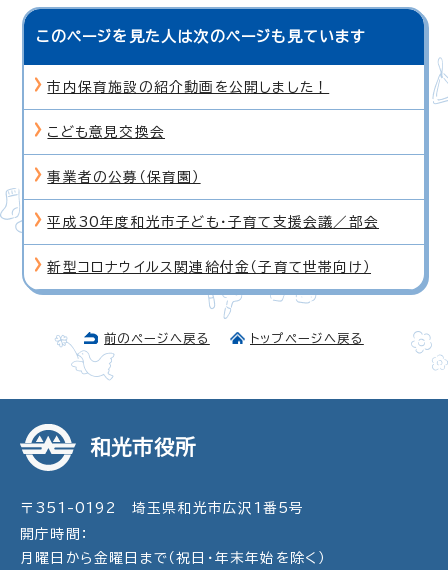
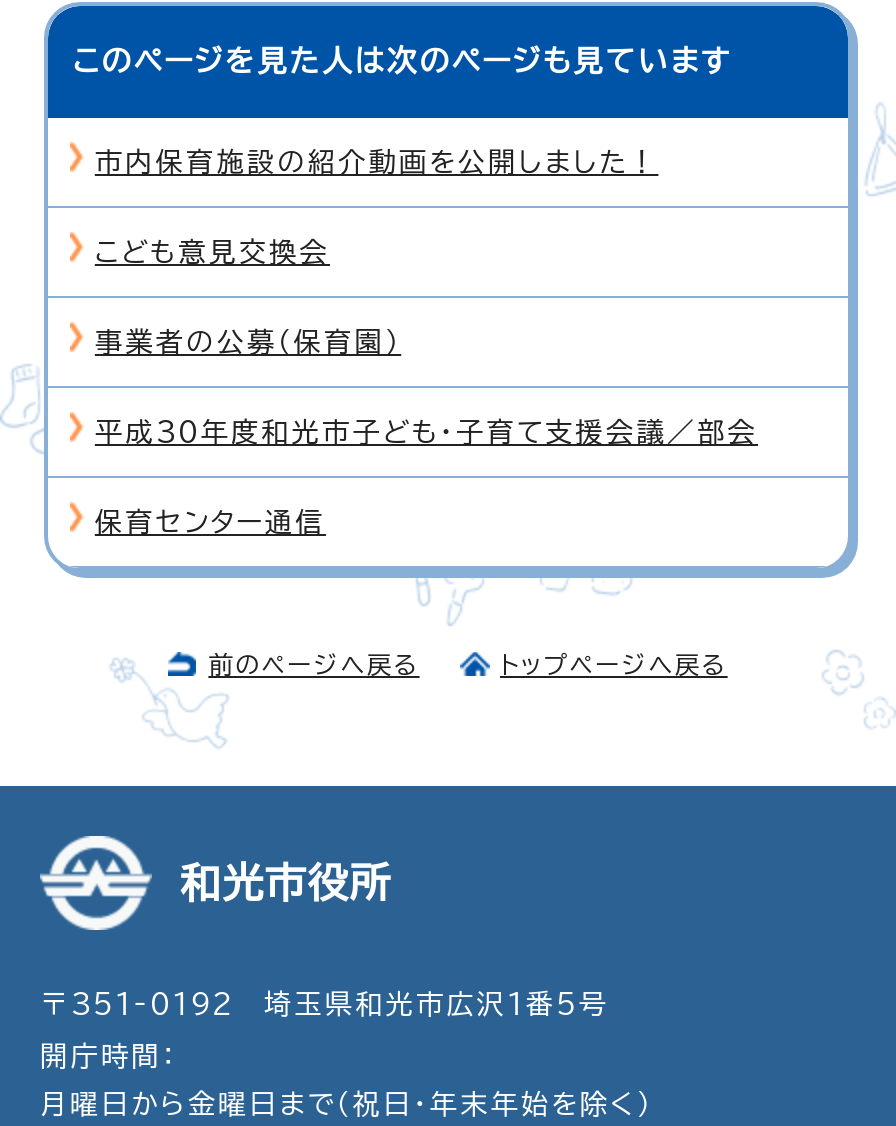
[47,259,371,273] 新型コロナウイルス関連給付金（子育て世帯向け） -> [95,507,326,535] 保育センター通信

